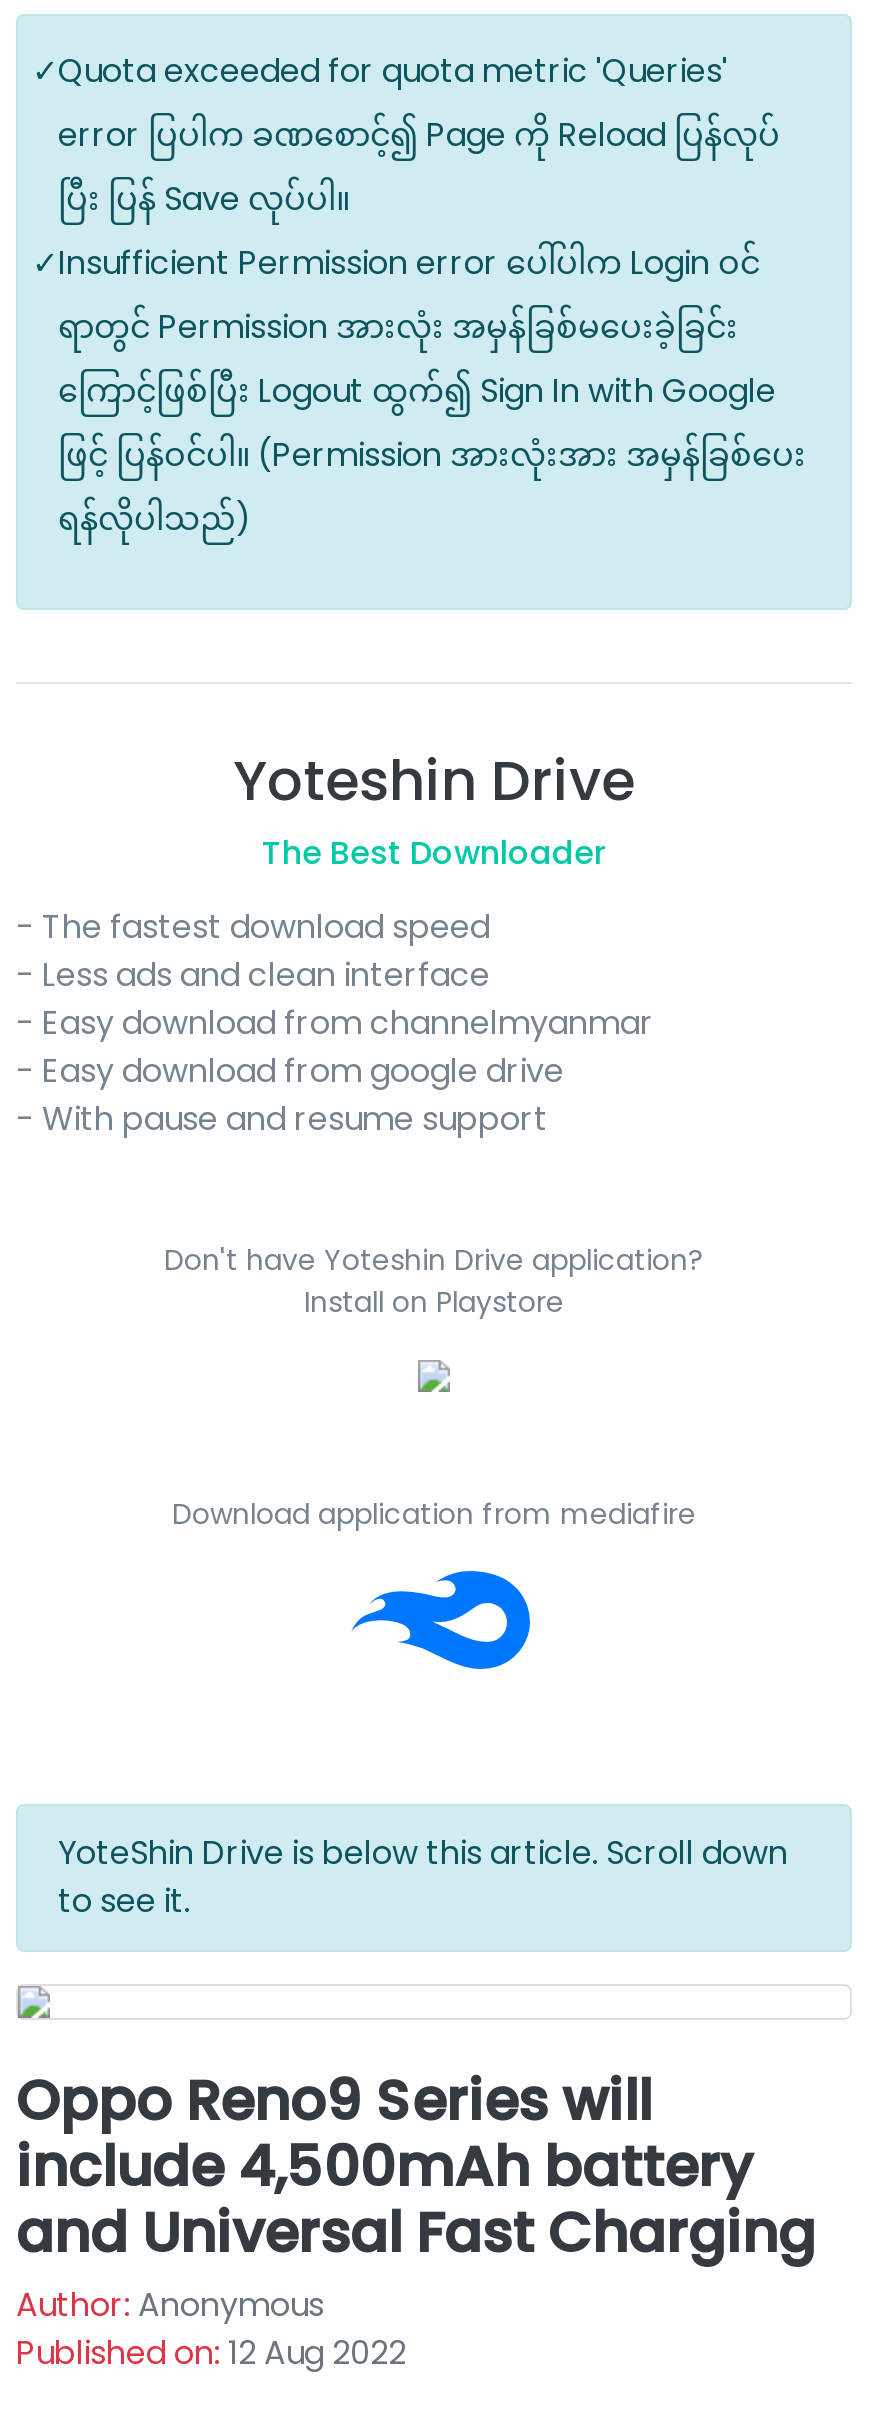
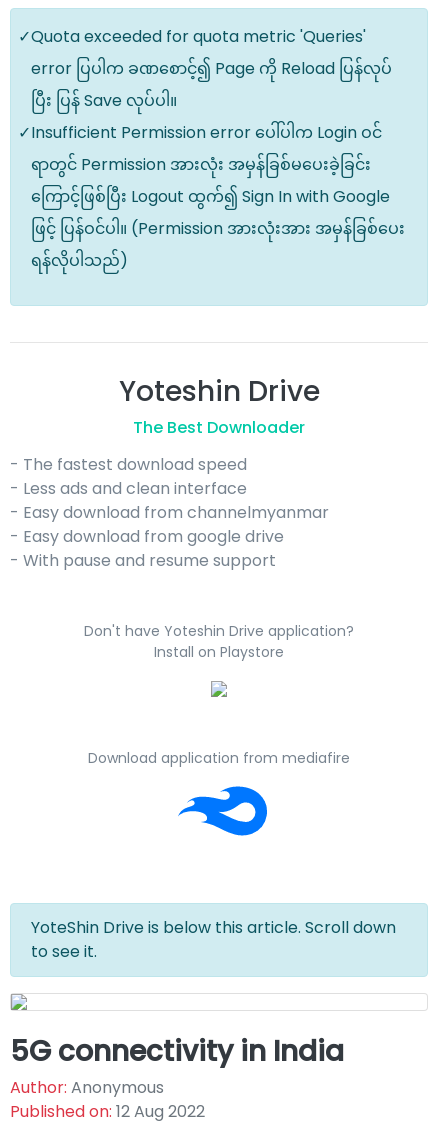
[16,2062,816,2272] Oppo Reno9 Series will | include 4,500mAh battery | and Universal Fast Charging -> [10,1032,344,1071] 5G connectivity in India

